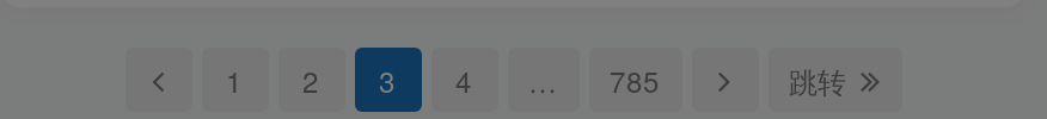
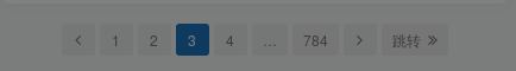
[610,59,660,99] 785 -> [303,29,328,49] 784

